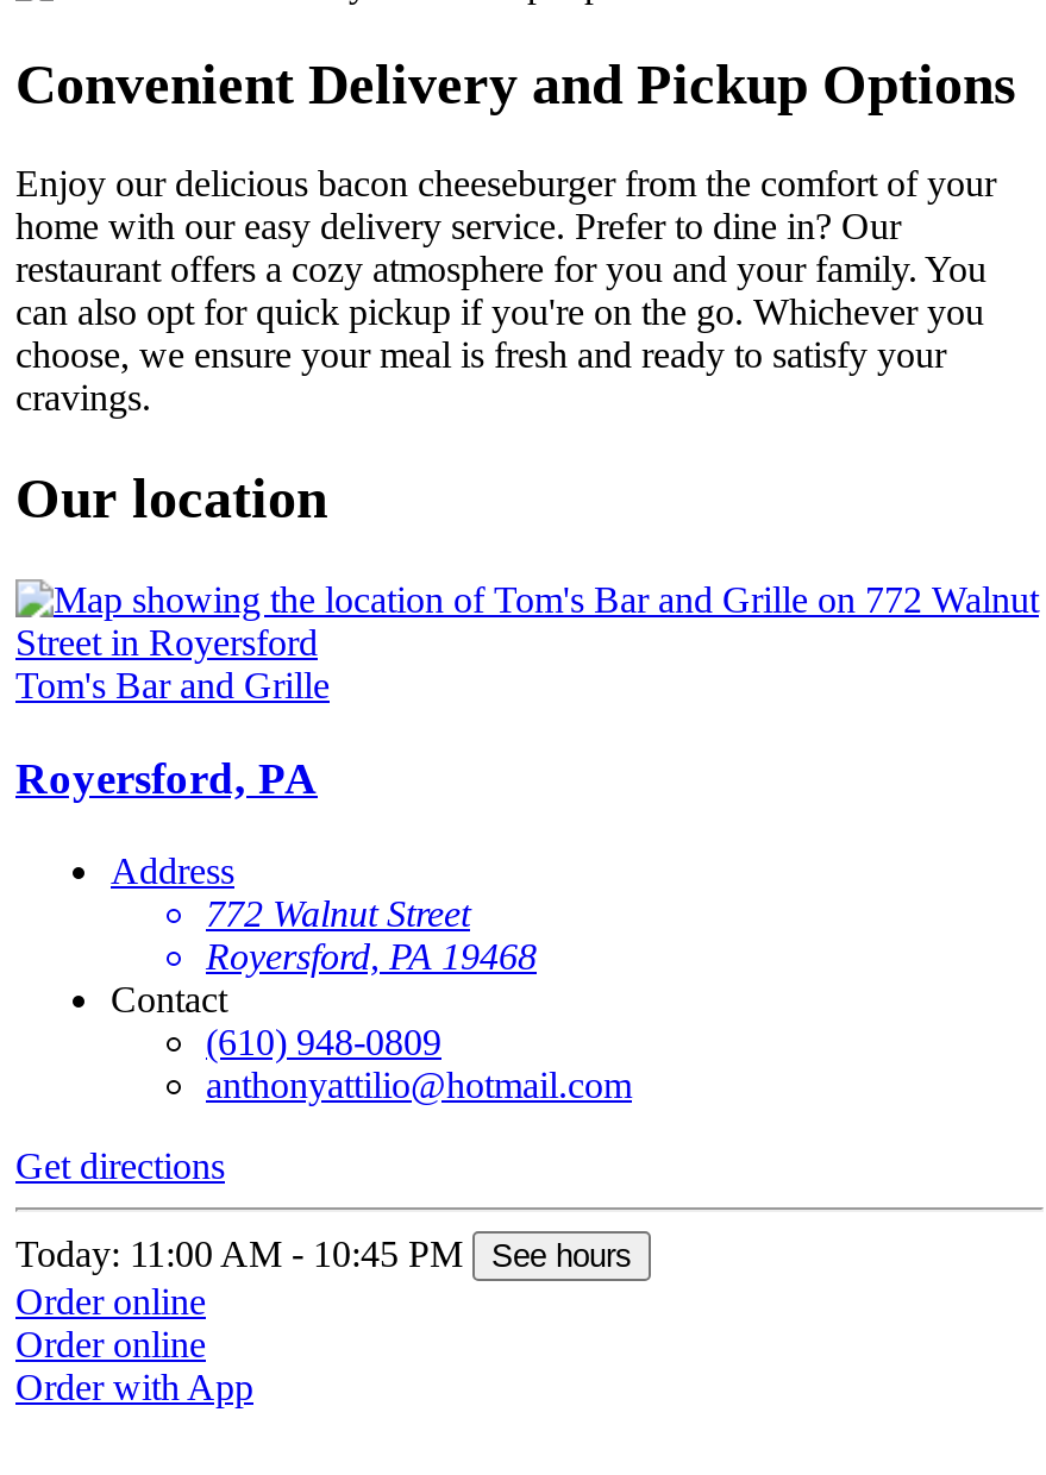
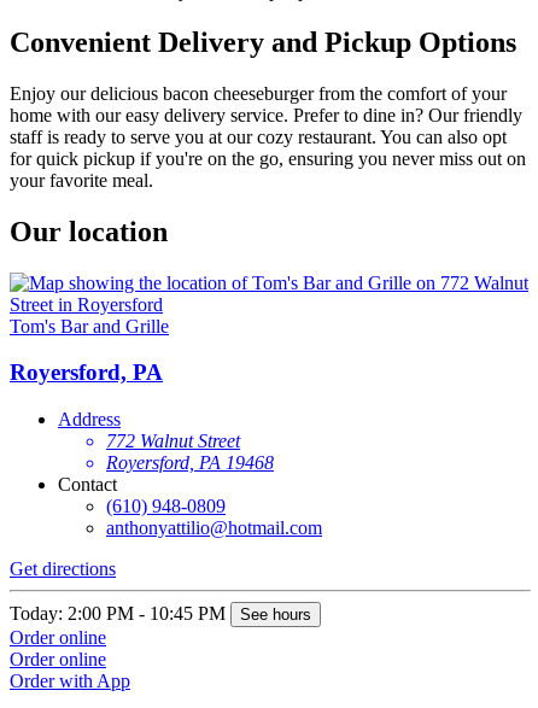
[15,206,987,418] home with our easy delivery service. Prefer to dine in? Our | restaurant offers a cozy atmosphere for you and your family. You | can also opt for quick pickup if you're on the go. Whichever you | choose, we ensure your meal is fresh and ready to satisfy your | cravings. -> [10,105,526,190] home with our easy delivery service. Prefer to dine in? Our friendly | staff is ready to serve you at our cozy restaurant. You can also opt | for quick pickup if you're on the go, ensuring you never miss out on | your favorite meal.
[15,1232,632,1273] Today: 11:00 AM - 10:45 PM See hours -> [10,603,311,623] Today: 2:00 PM - 10:45 PM See hours

